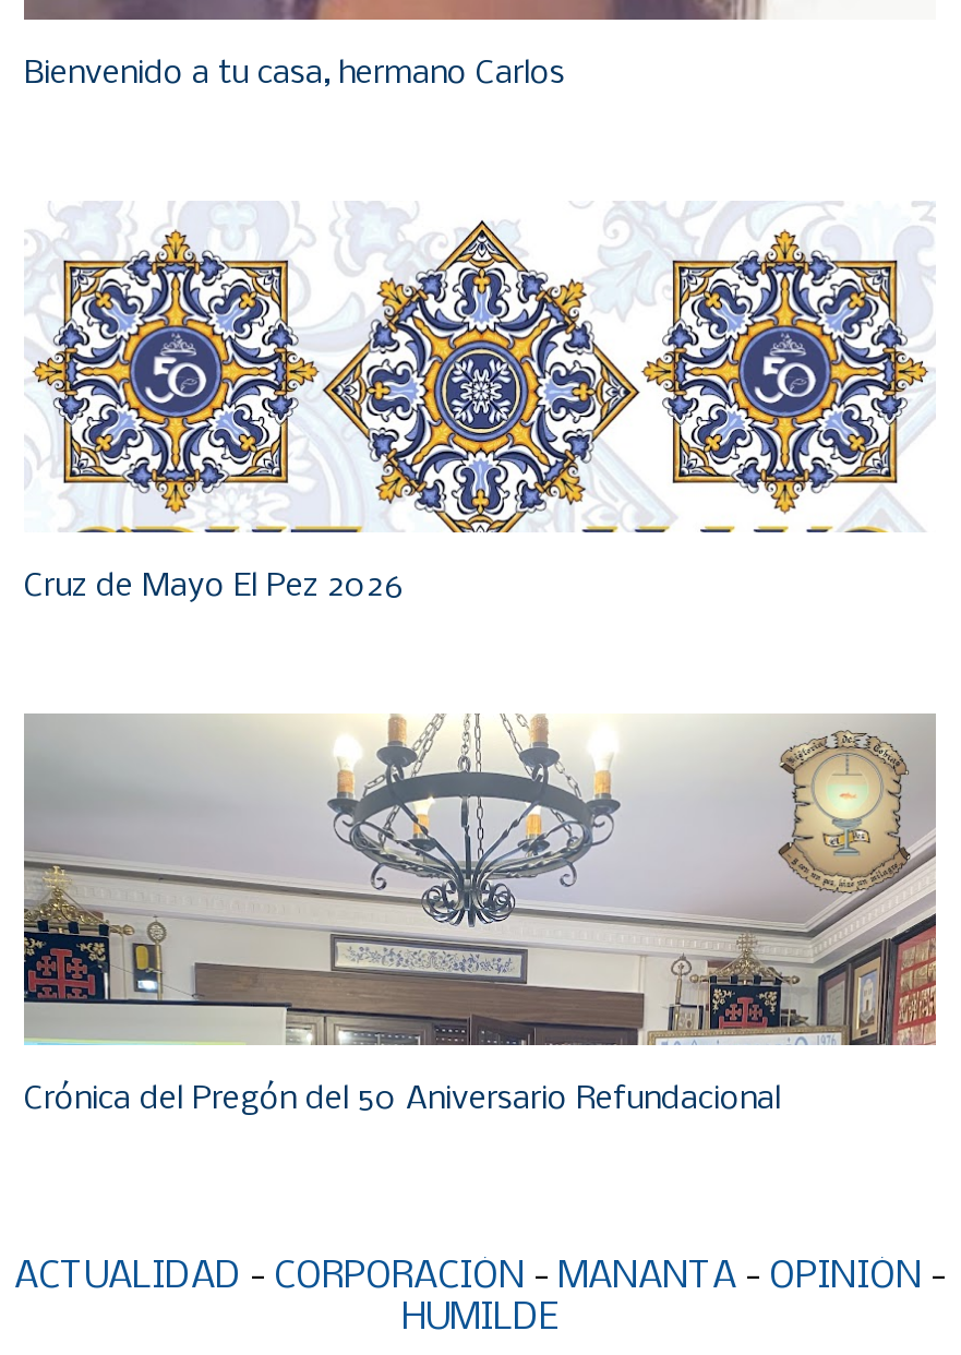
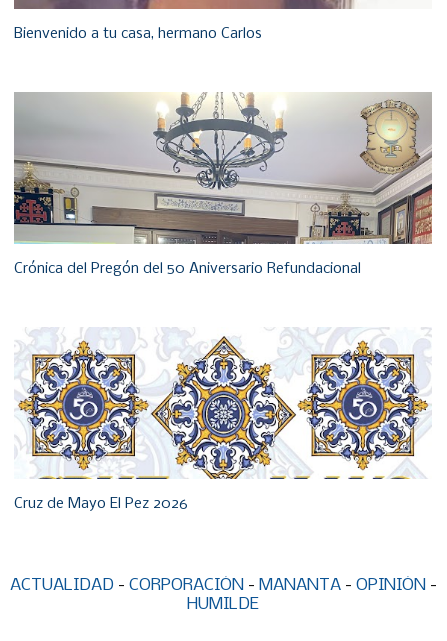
moved [24,201,927,604] -> [14,328,431,512]: [image] | Cruz de Mayo El Pez 2026
moved [20,709,940,1117] -> [12,90,434,277]: [image] | Crónica del Pregón del 50 Aniversario Refundacional

